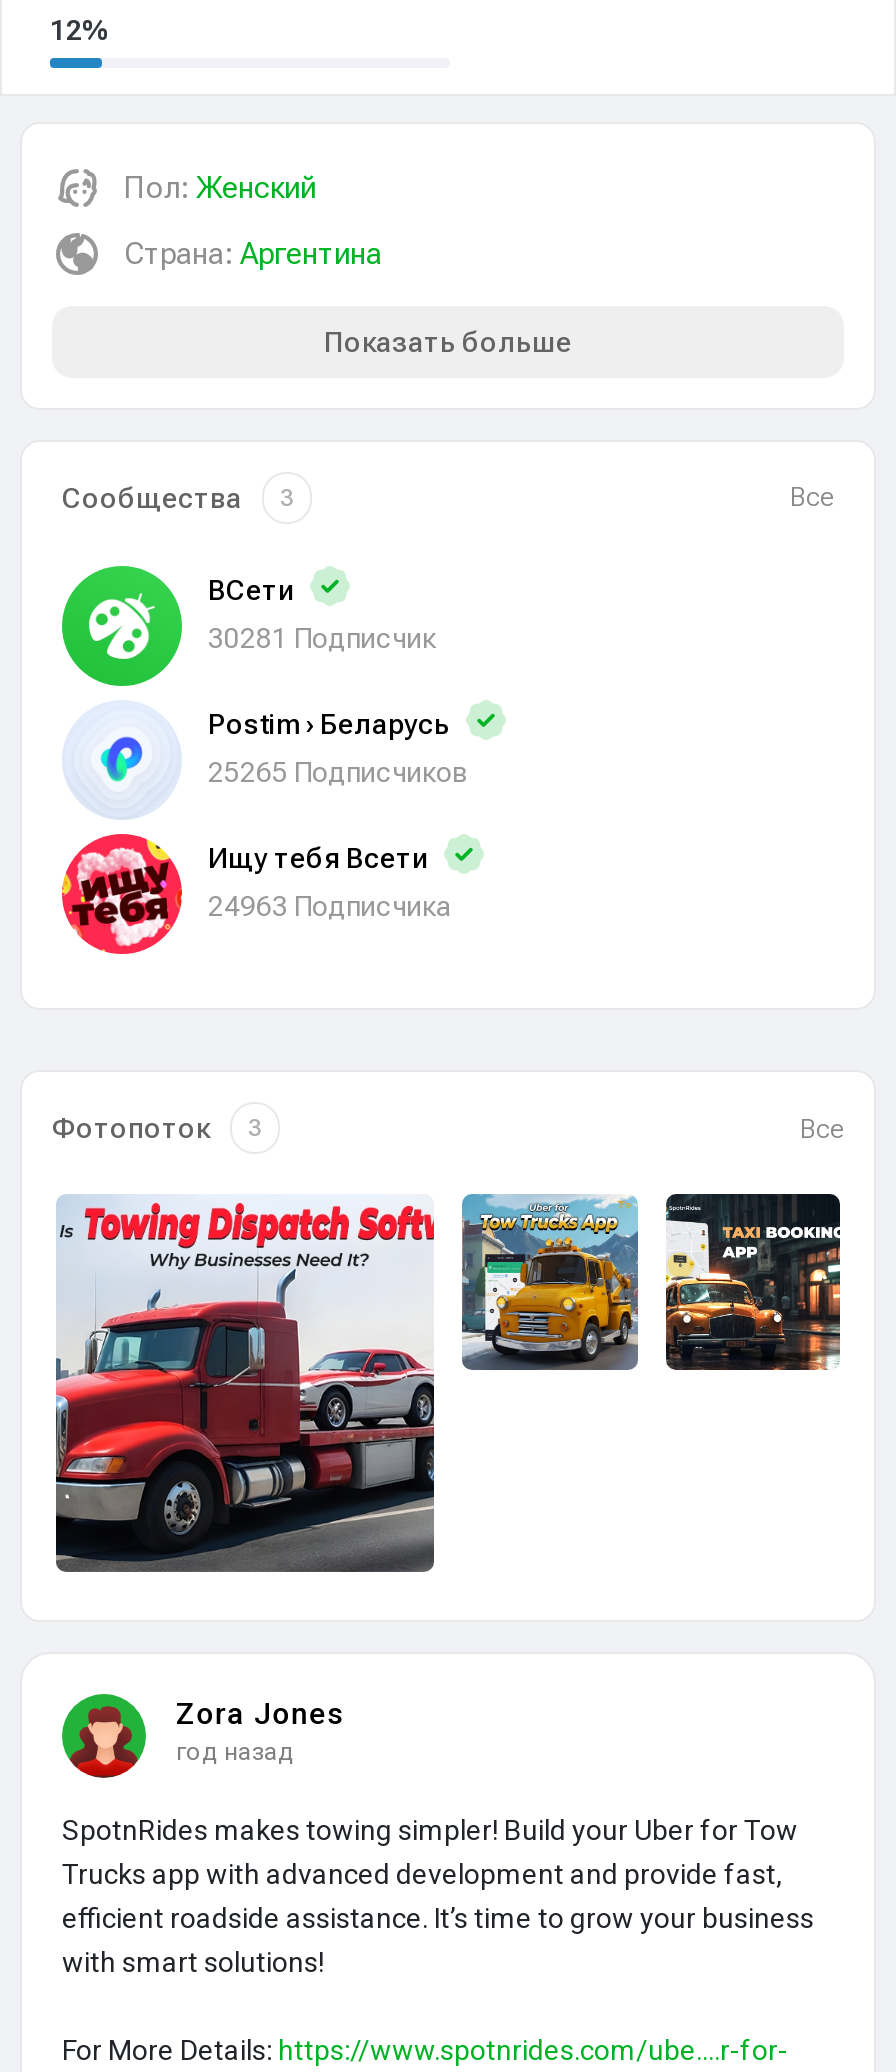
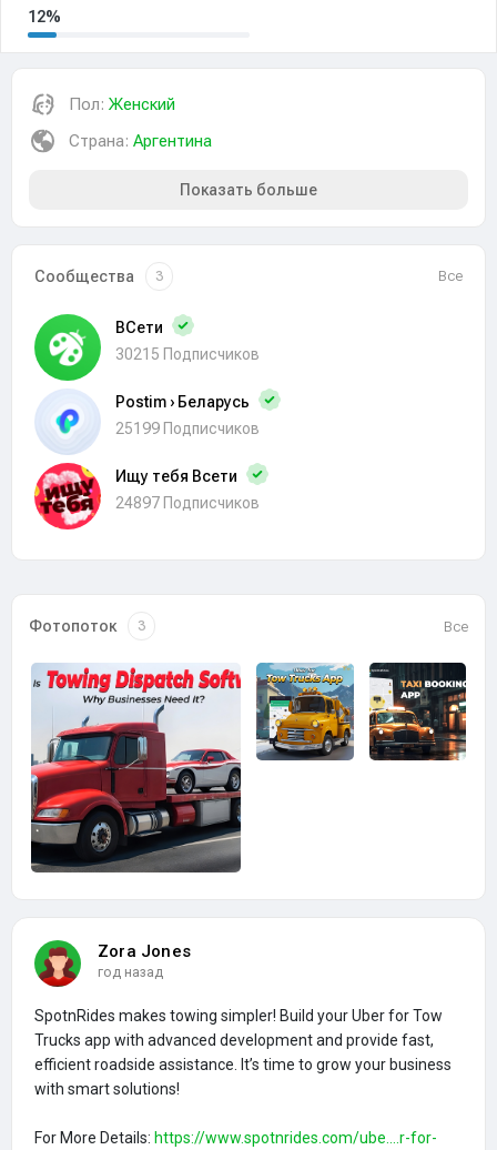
[208,622,436,654] 30281 Подписчик -> [115,345,260,363] 30215 Подписчиков
[208,756,468,788] 25265 Подписчиков -> [115,420,260,437] 25199 Подписчиков
[208,890,452,922] 24963 Подписчика -> [115,494,260,512] 24897 Подписчиков

